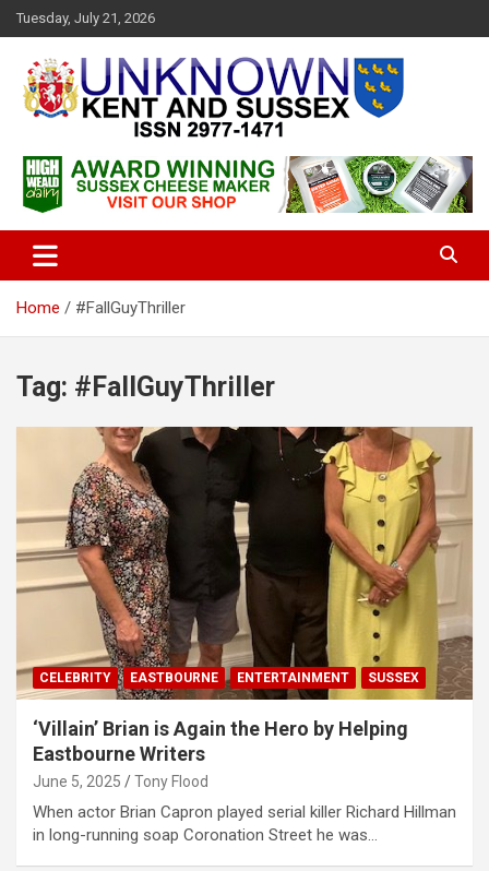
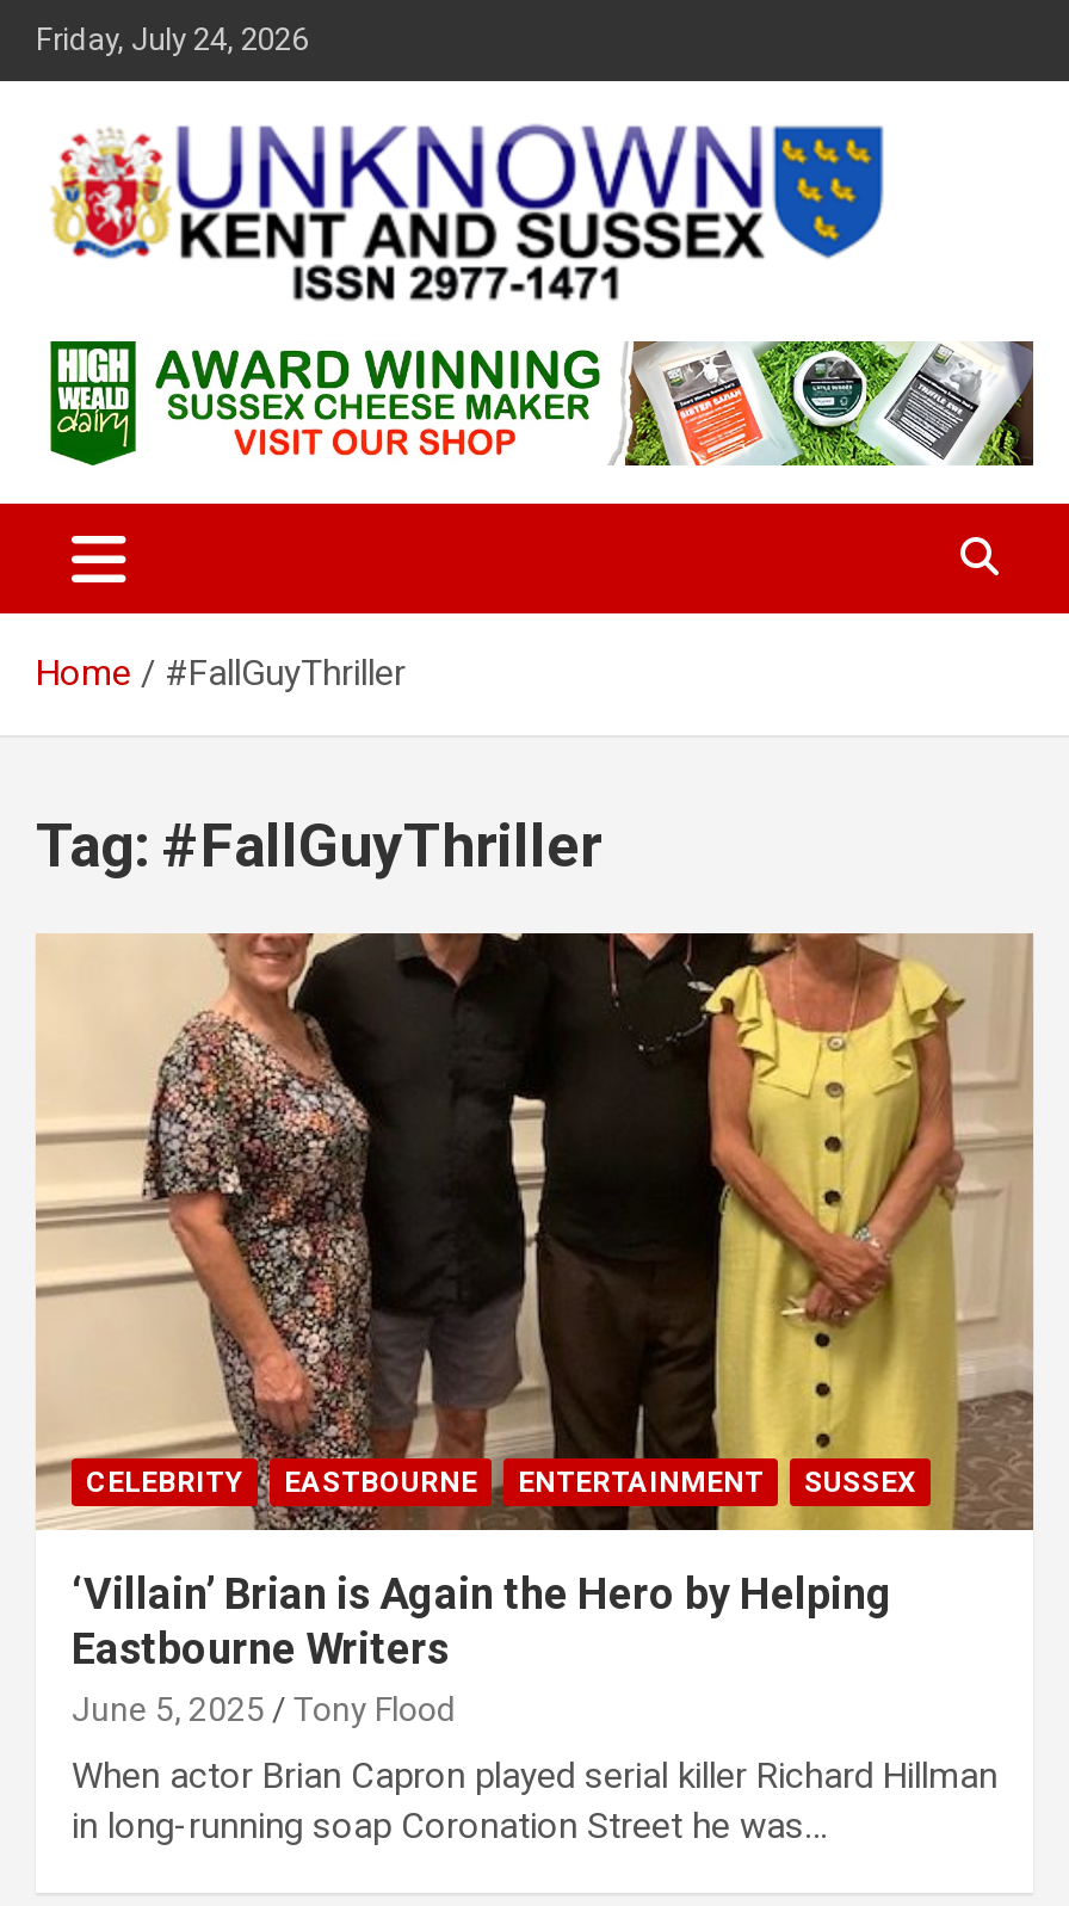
[16,10,155,26] Tuesday, July 21, 2026 -> [36,21,308,57] Friday, July 24, 2026

